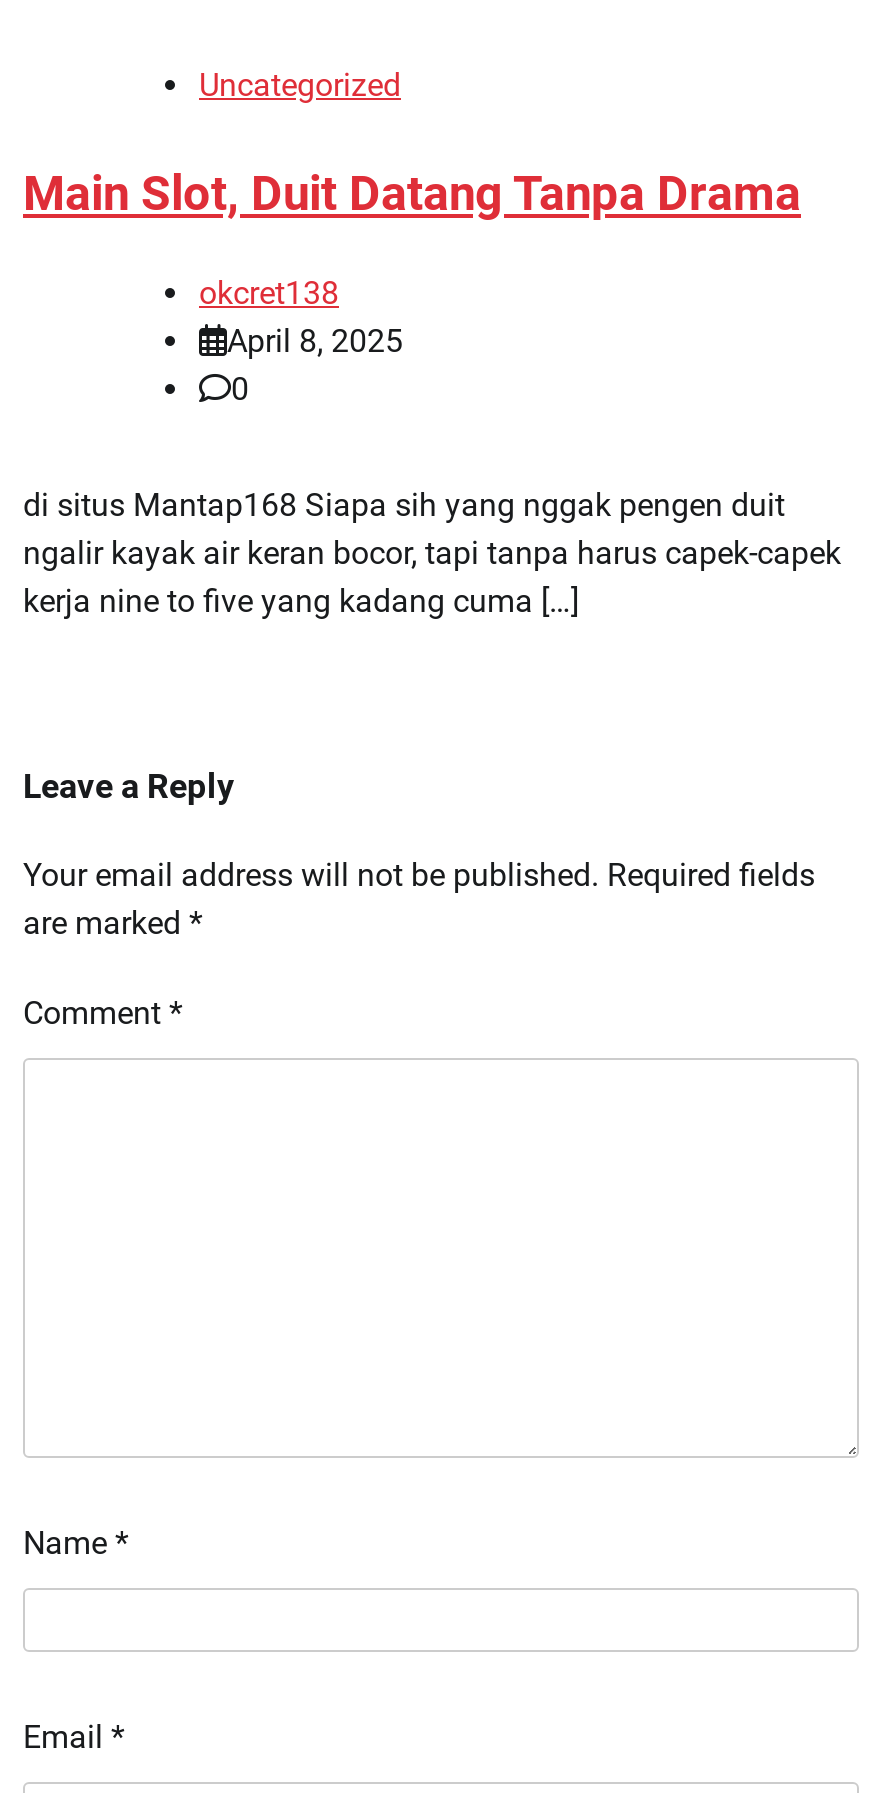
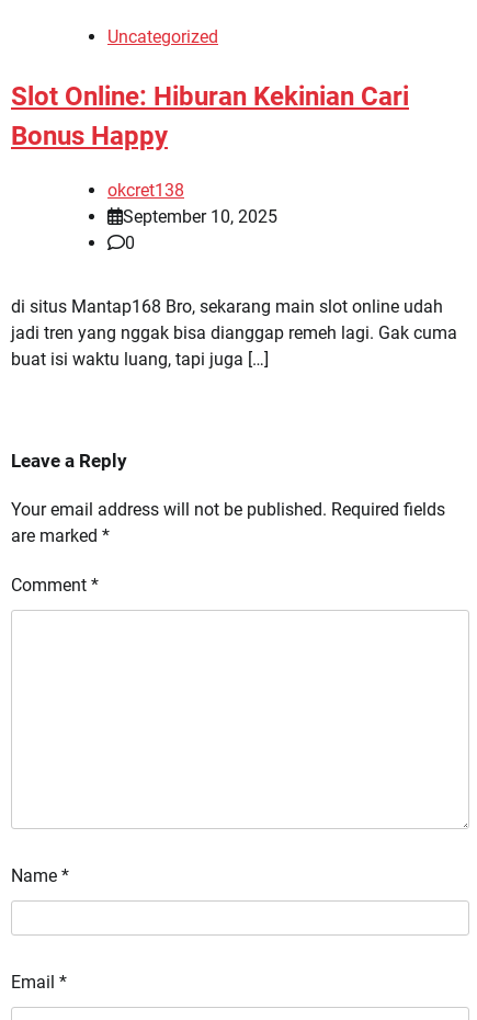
[23,167,801,223] Main Slot, Duit Datang Tanpa Drama -> [11,82,409,152] Slot Online: Hiburan Kekinian Cari | Bonus Happy
[227,323,403,361] April 8, 2025 -> [123,207,277,227] September 10, 2025
[23,487,841,621] di situs Mantap168 Siapa sih yang nggak pengen duit | ngalir kayak air keran bocor, tapi tanpa harus capek-capek | kerja nine to five yang kadang cuma […] -> [11,296,457,370] di situs Mantap168 Bro, sekarang main slot online udah | jadi tren yang nggak bisa dianggap remeh lagi. Gak cuma | buat isi waktu luang, tapi juga […]

